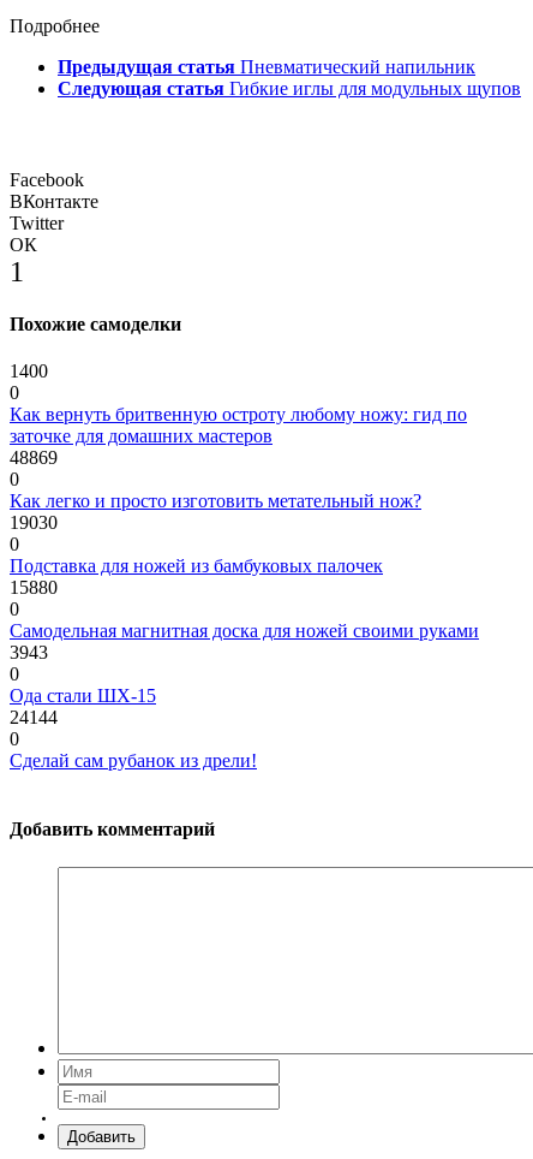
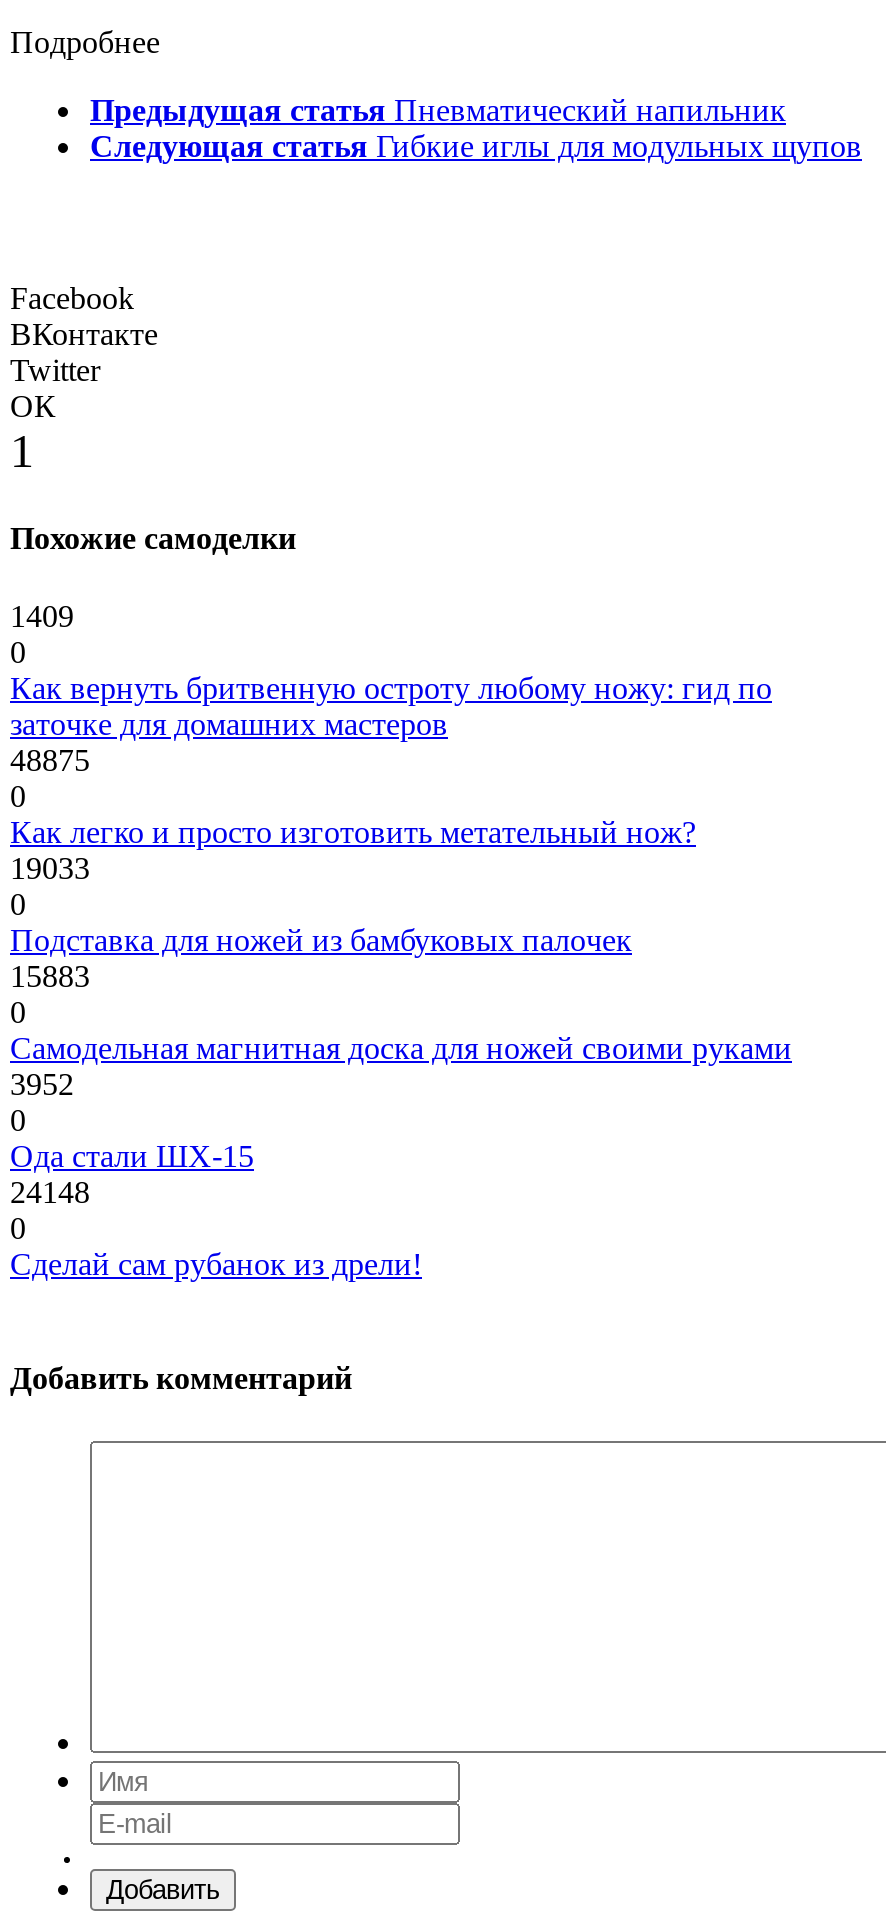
[10,361,48,381] 1400 -> [10,599,74,633] 1409
[10,447,58,468] 48869 -> [10,743,90,777] 48875
[10,512,58,533] 19030 -> [10,851,90,885] 19033
[10,577,58,598] 15880 -> [10,959,90,993] 15883
[10,642,48,662] 3943 -> [10,1067,74,1101] 3952
[10,707,58,727] 24144 -> [10,1175,90,1209] 24148

